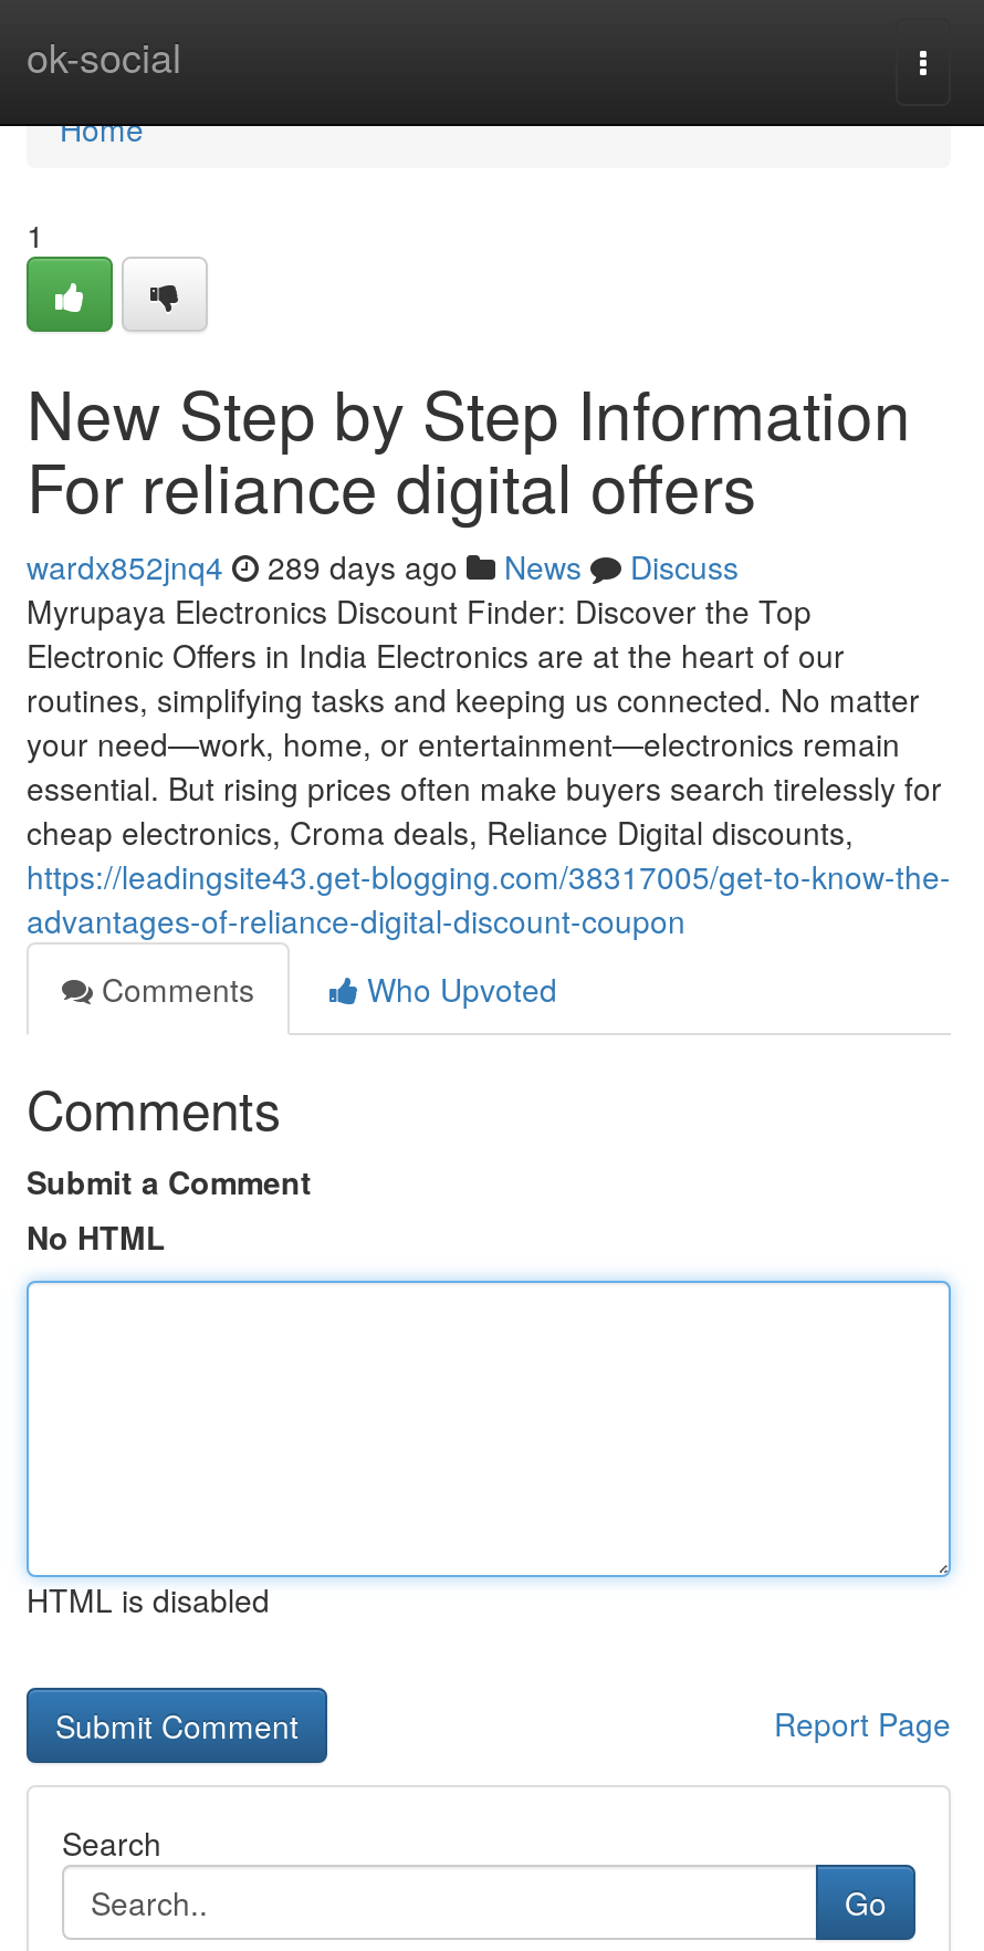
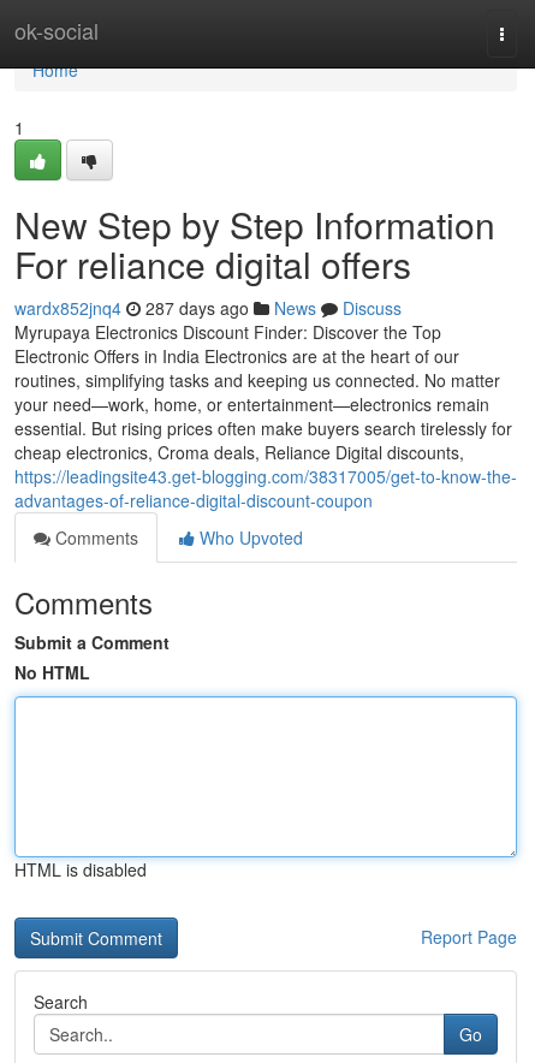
[27,544,739,588] wardx852jnq4 289 days ago News Discuss -> [14,296,402,320] wardx852jnq4 287 days ago News Discuss

